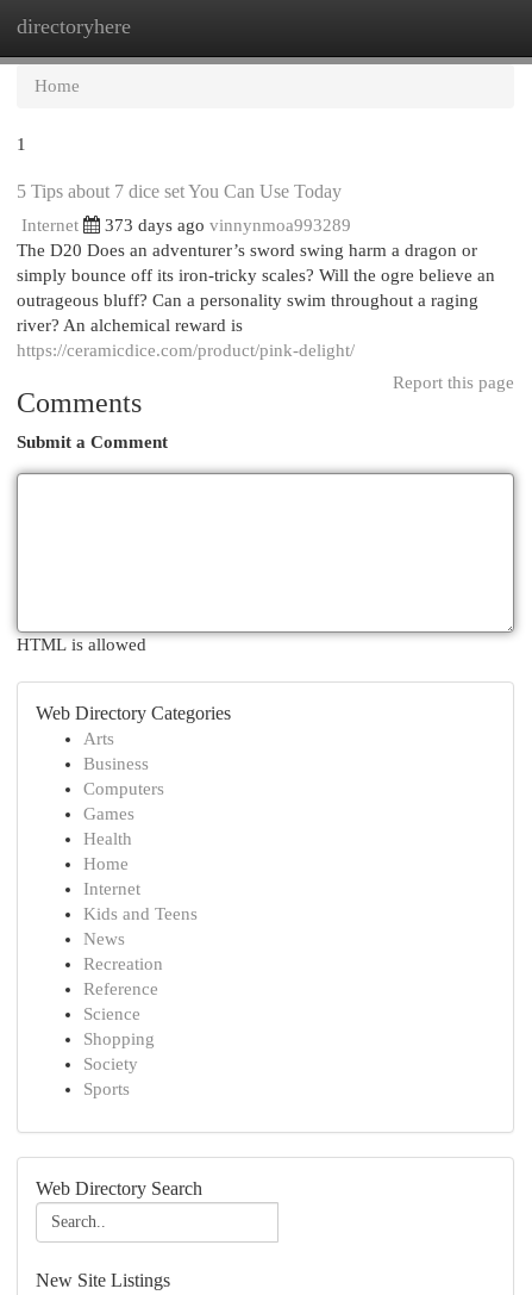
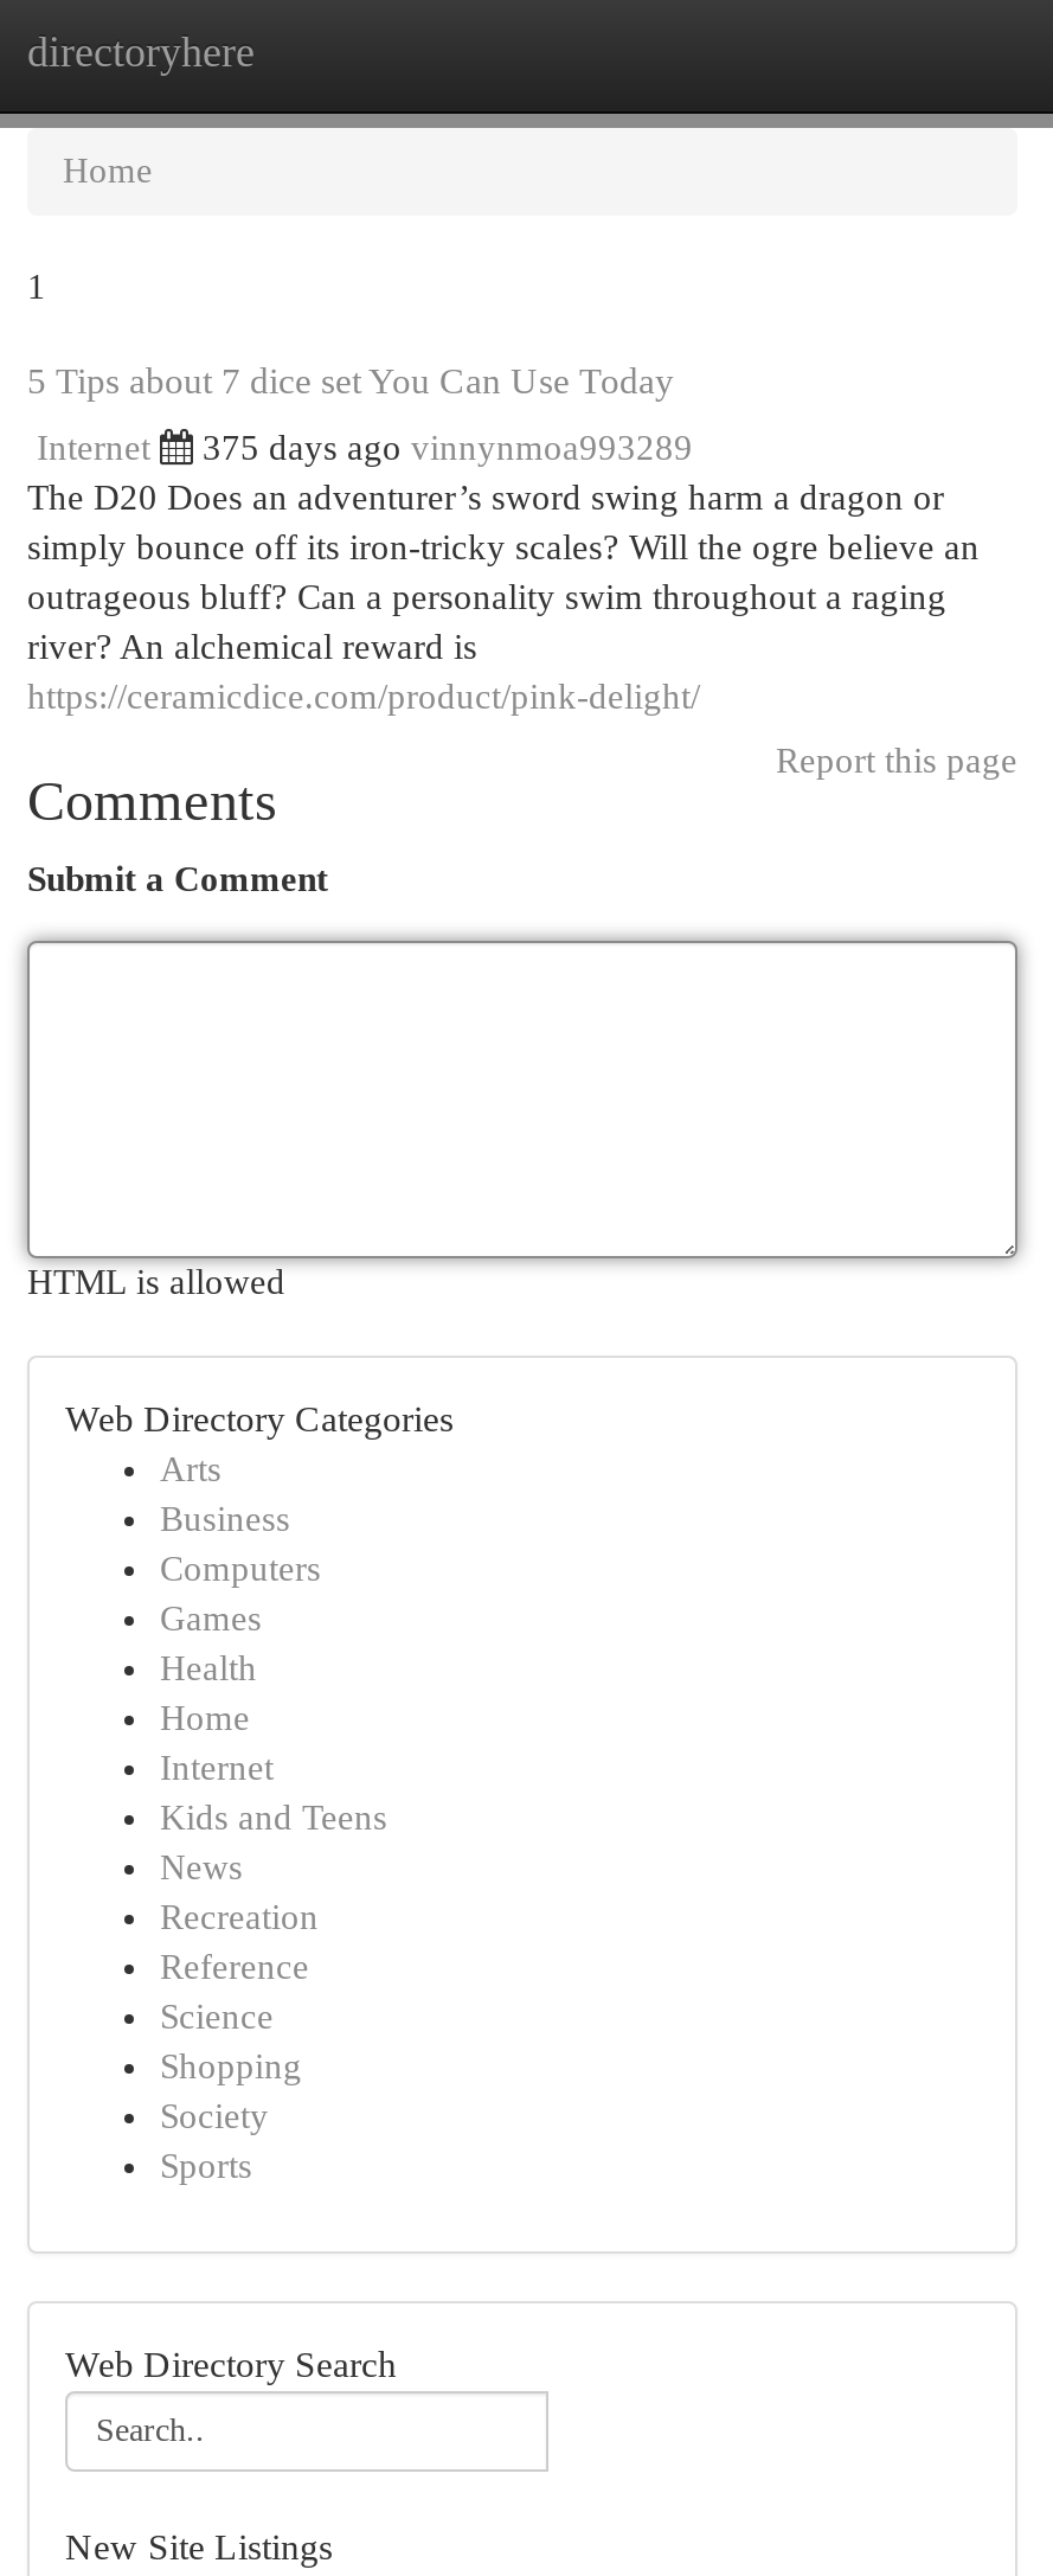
[105,216,351,235] 373 days ago vinnynmoa993289 -> [203,429,693,467] 375 days ago vinnynmoa993289

